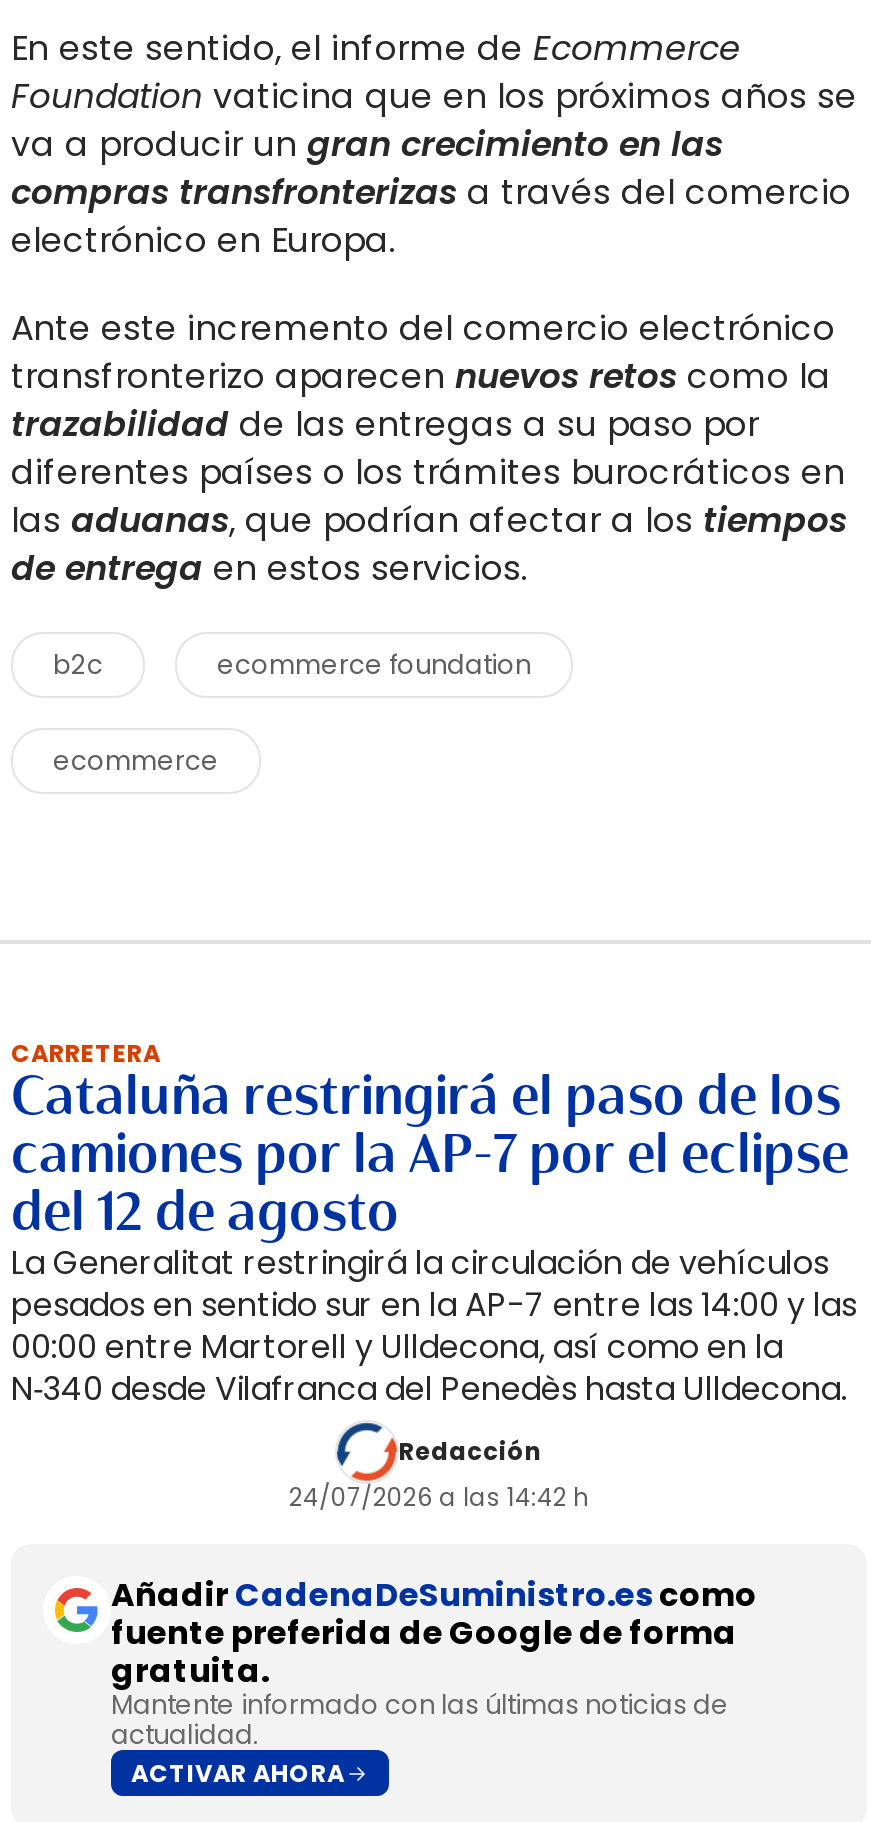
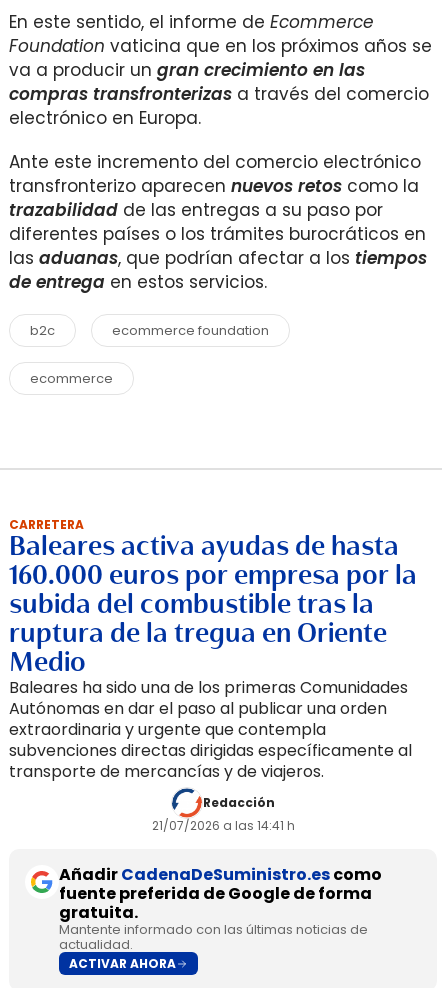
[11,1062,857,1412] Cataluña restringirá el paso de los | camiones por la AP-7 por el eclipse | del 12 de agosto | La Generalitat restringirá la circulación de vehículos | pesados en sentido sur en la AP-7 entre las 14:00 y las | 00:00 entre Martorell y Ulldecona, así como en la | N‑340 desde Vilafranca del Penedès hasta Ulldecona. -> [9,529,417,783] Baleares activa ayudas de hasta | 160.000 euros por empresa por la | subida del combustible tras la | ruptura de la tregua en Oriente | Medio | Baleares ha sido una de los primeras Comunidades | Autónomas en dar el paso al publicar una orden | extraordinaria y urgente que contempla | subvenciones directas dirigidas específicamente al | transporte de mercancías y de viajeros.
[289,1480,589,1514] 24/07/2026 a las 14:42 h -> [151,817,294,834] 21/07/2026 a las 14:41 h

